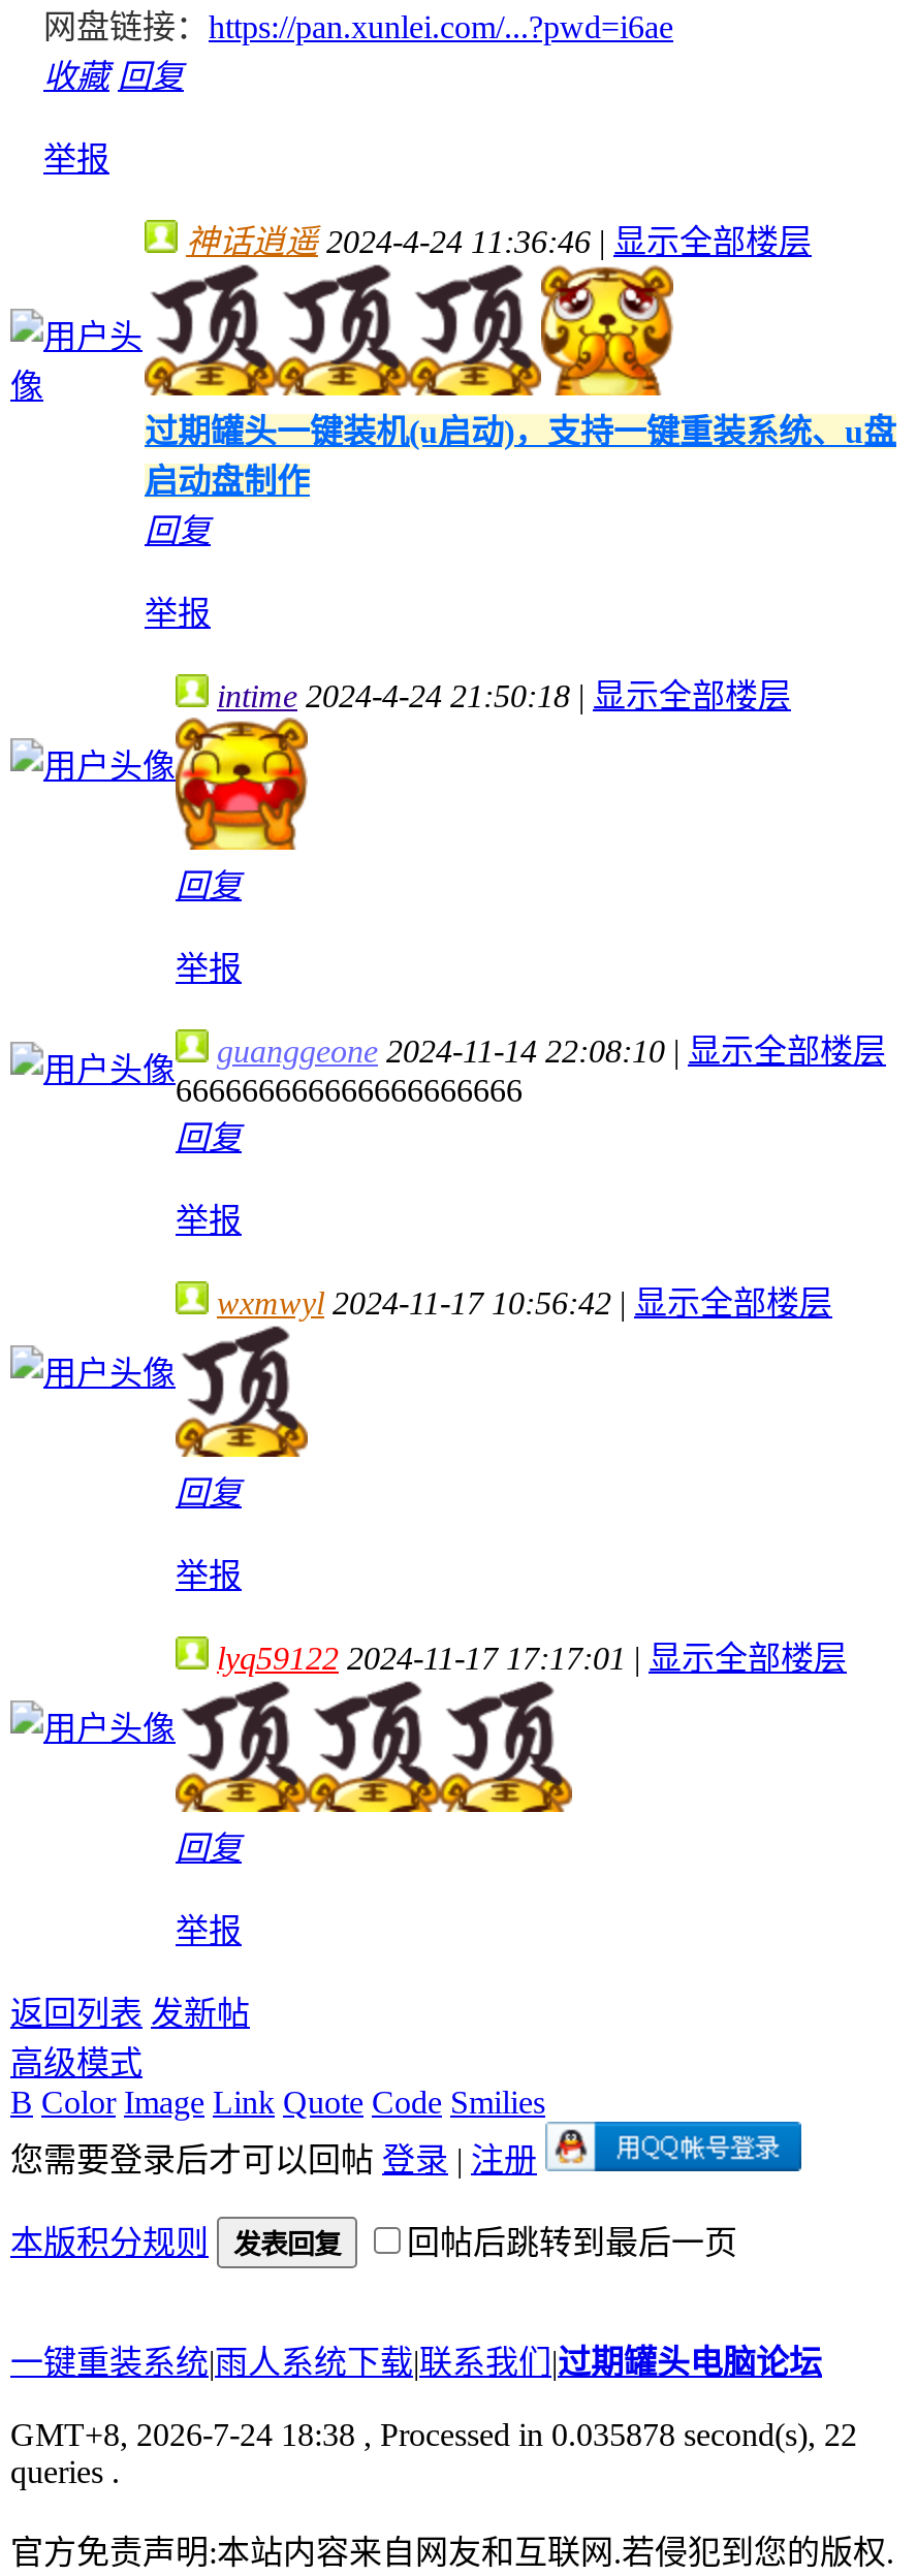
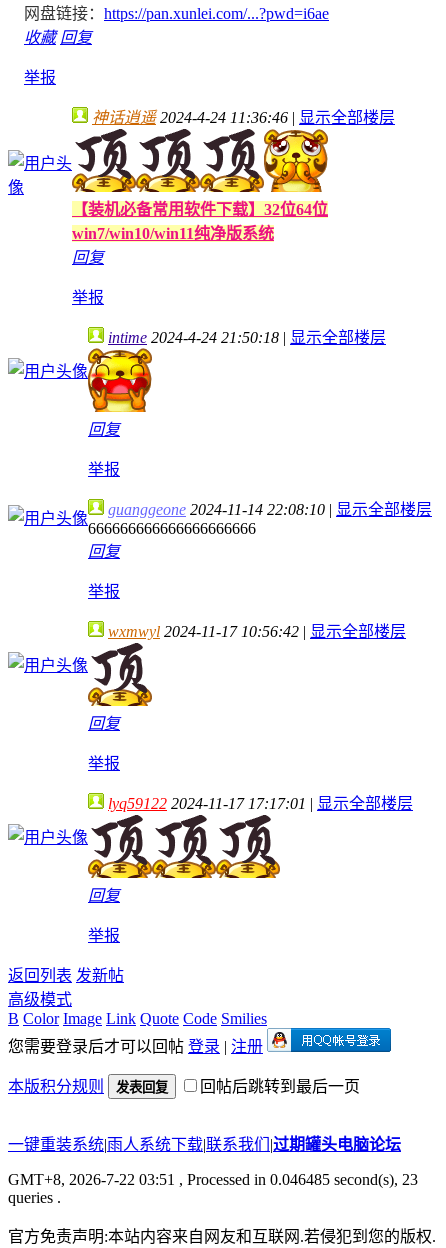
[145,414,896,498] 过期罐头一键装机(u启动)，支持一键重装系统、u盘 | 启动盘制作 -> [72,201,328,242] 【装机必备常用软件下载】32位64位 | win7/win10/win11纯净版系统
[10,2417,857,2452] GMT+8, 2026-7-24 18:38, Processed in 0.035878 second(s), 22 -> [8,1171,418,1188] GMT+8, 2026-7-22 03:51, Processed in 0.046485 second(s), 23

